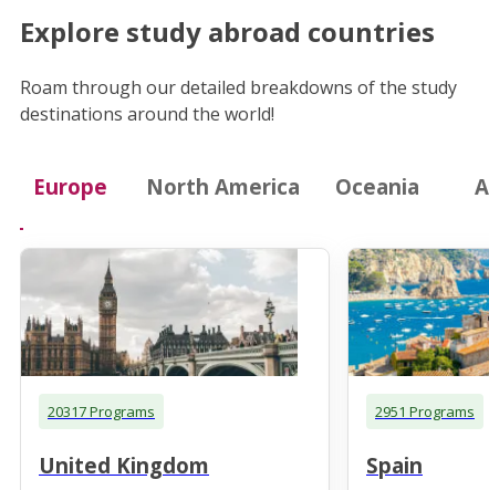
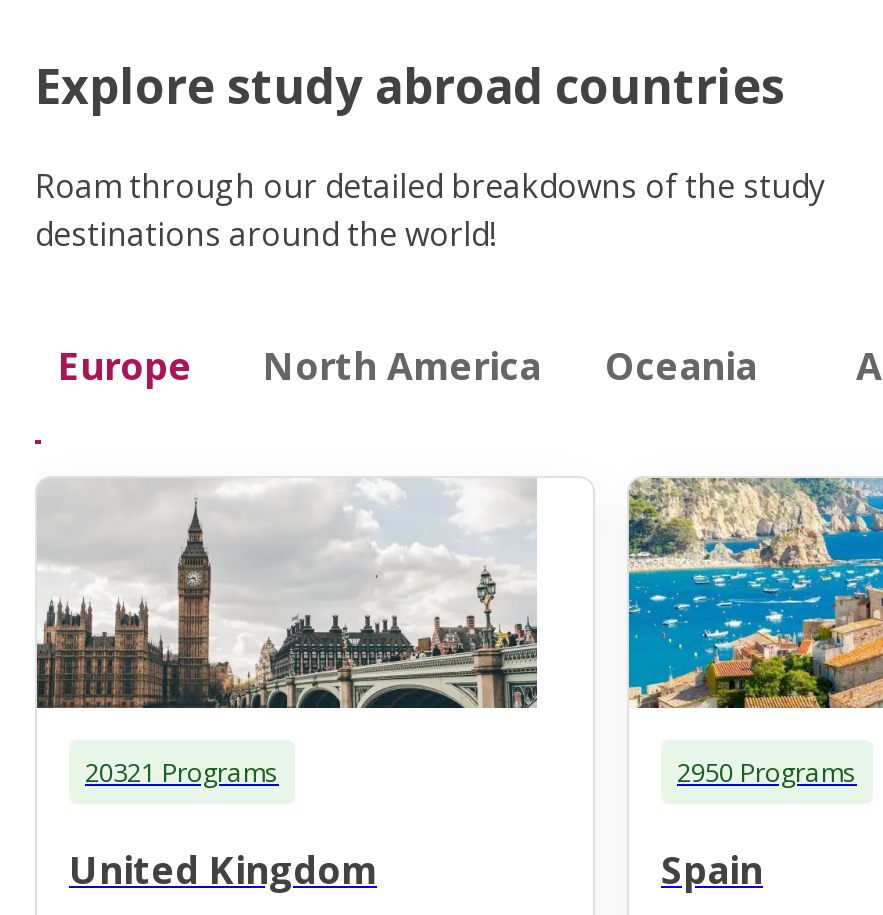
[48,401,155,421] 20317 Programs -> [85,753,279,789] 20321 Programs
[375,401,475,421] 2951 Programs -> [677,753,857,789] 2950 Programs

